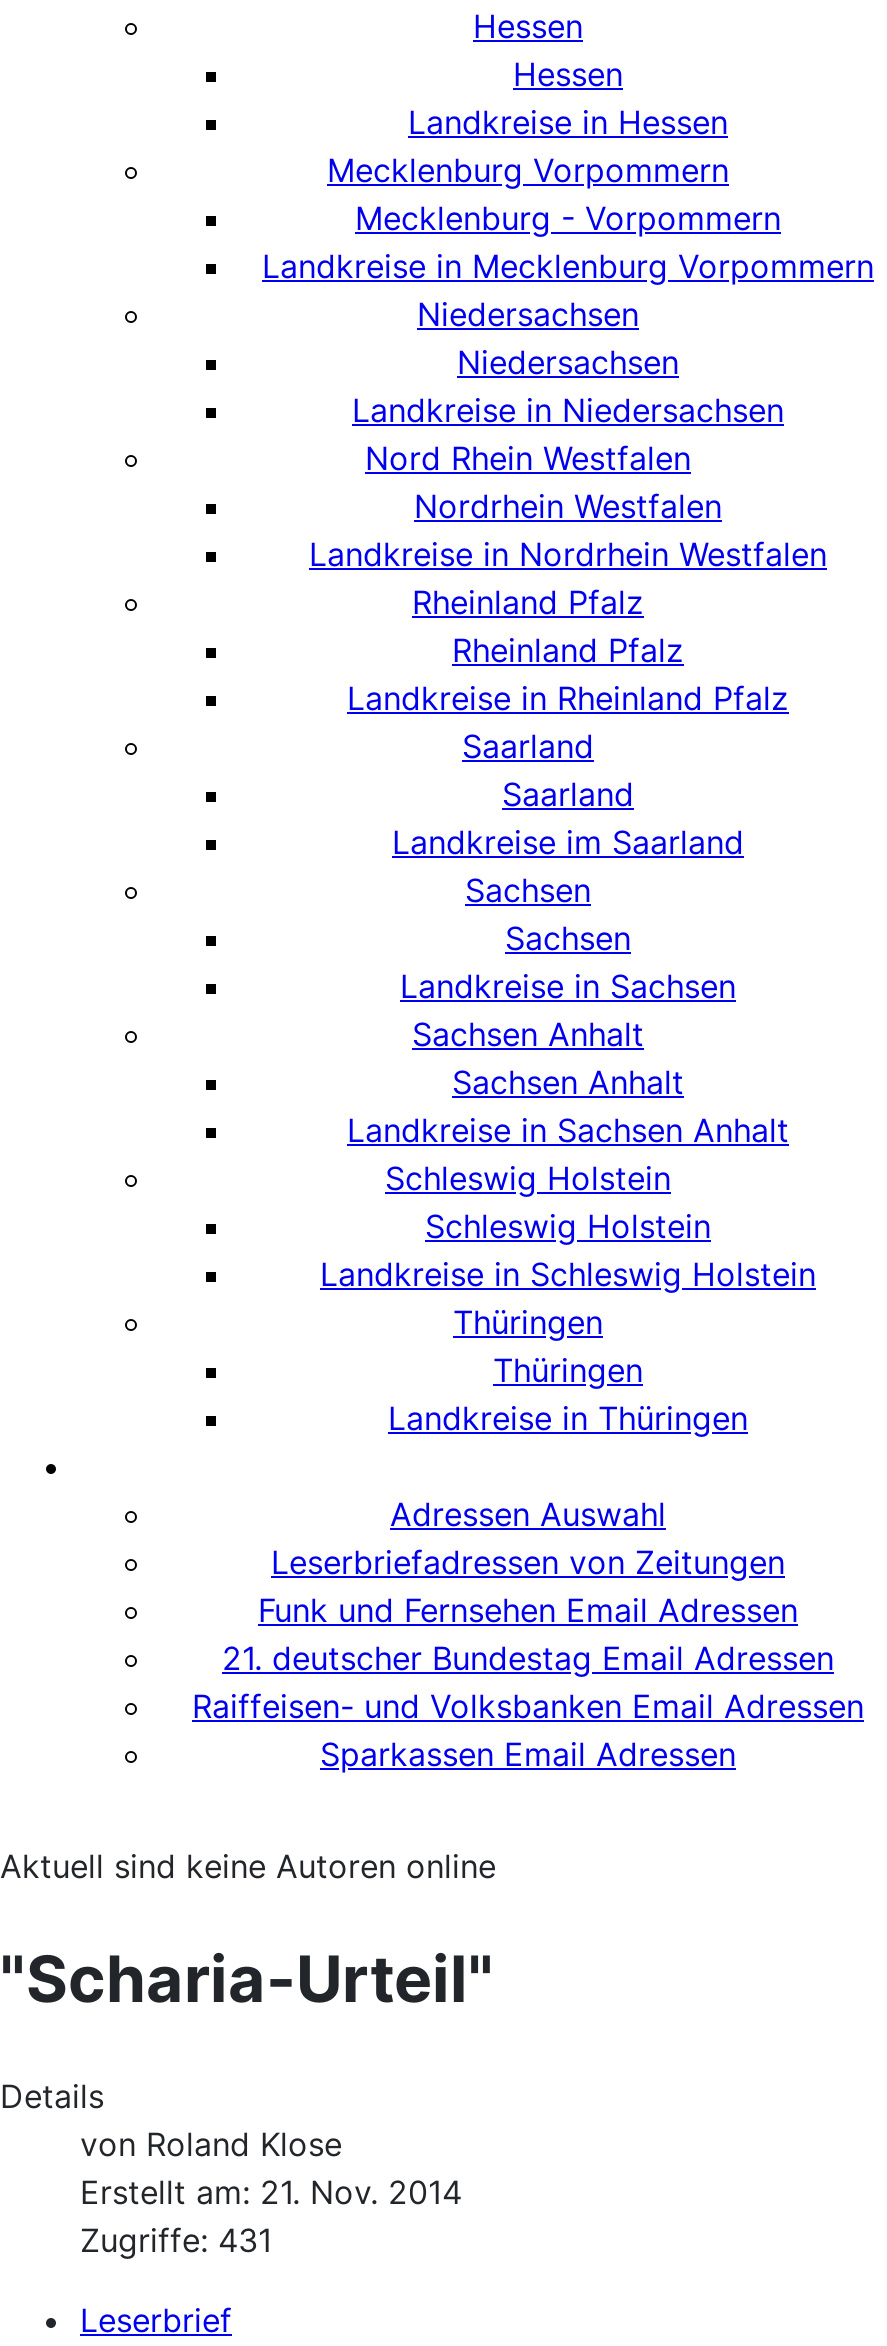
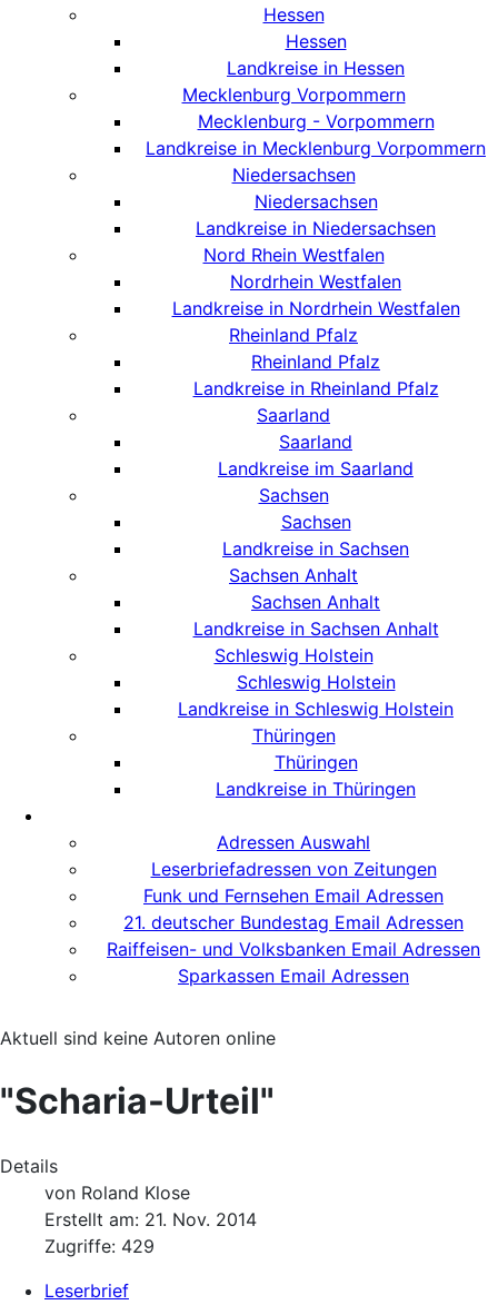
[80,2220,272,2260] Zugriffe: 431 -> [44,1235,155,1257] Zugriffe: 429

